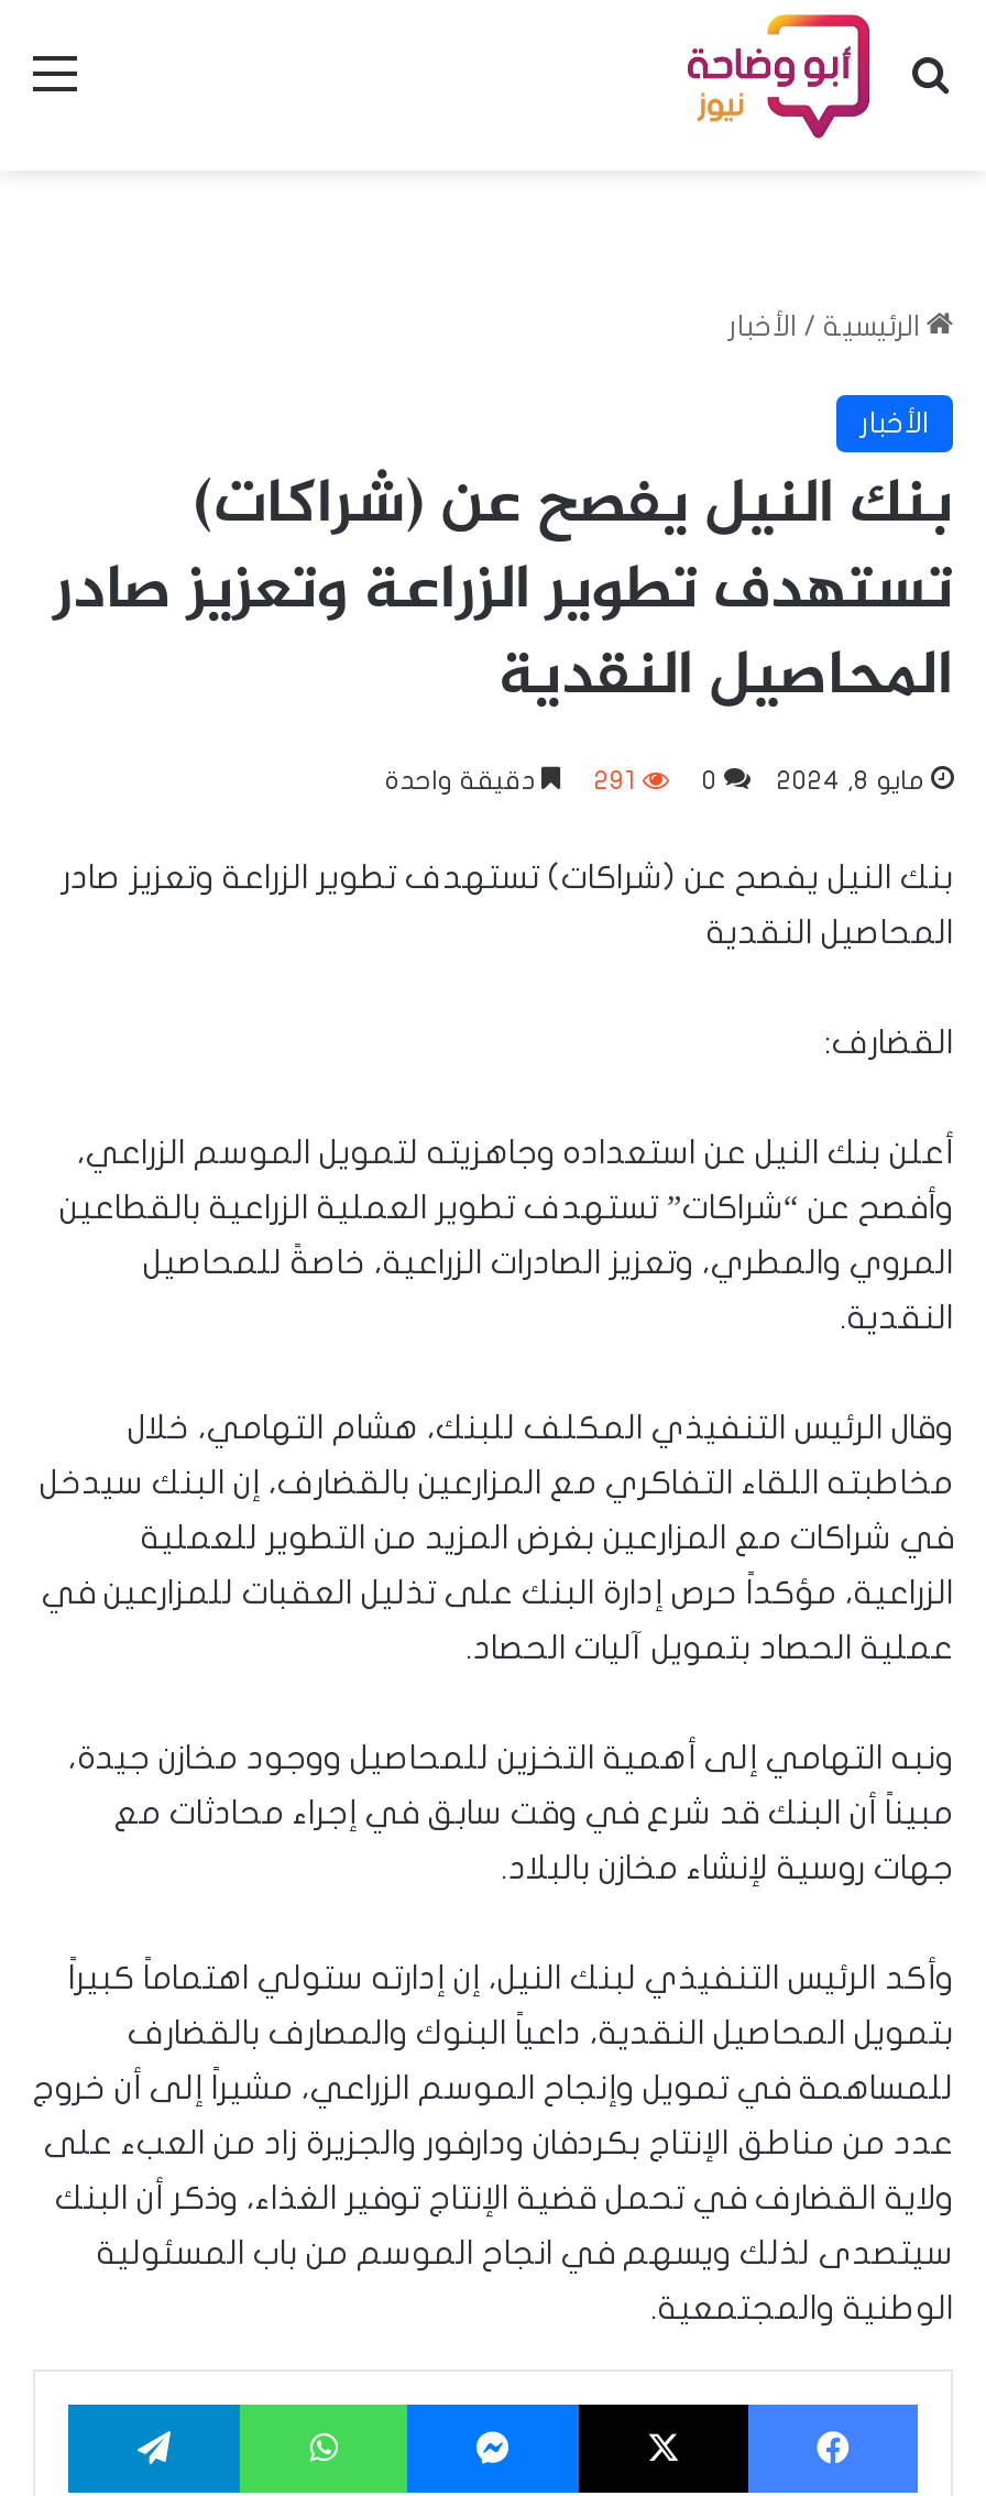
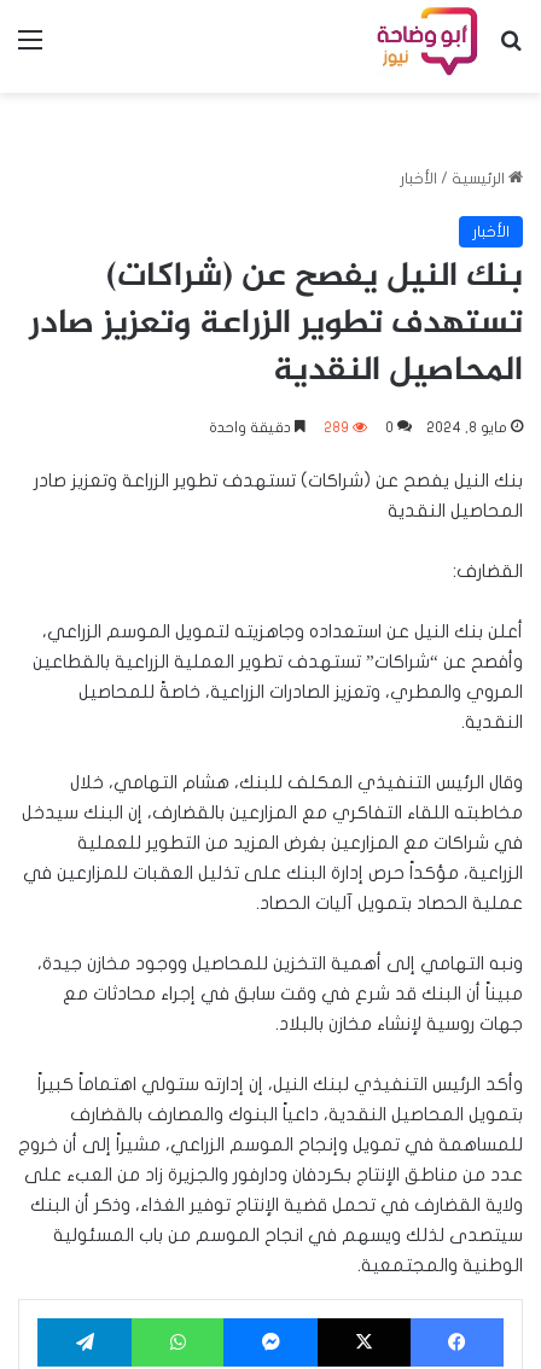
[385,767,636,793] 291 دقيقة واحدة -> [209,420,349,435] 289 دقيقة واحدة

